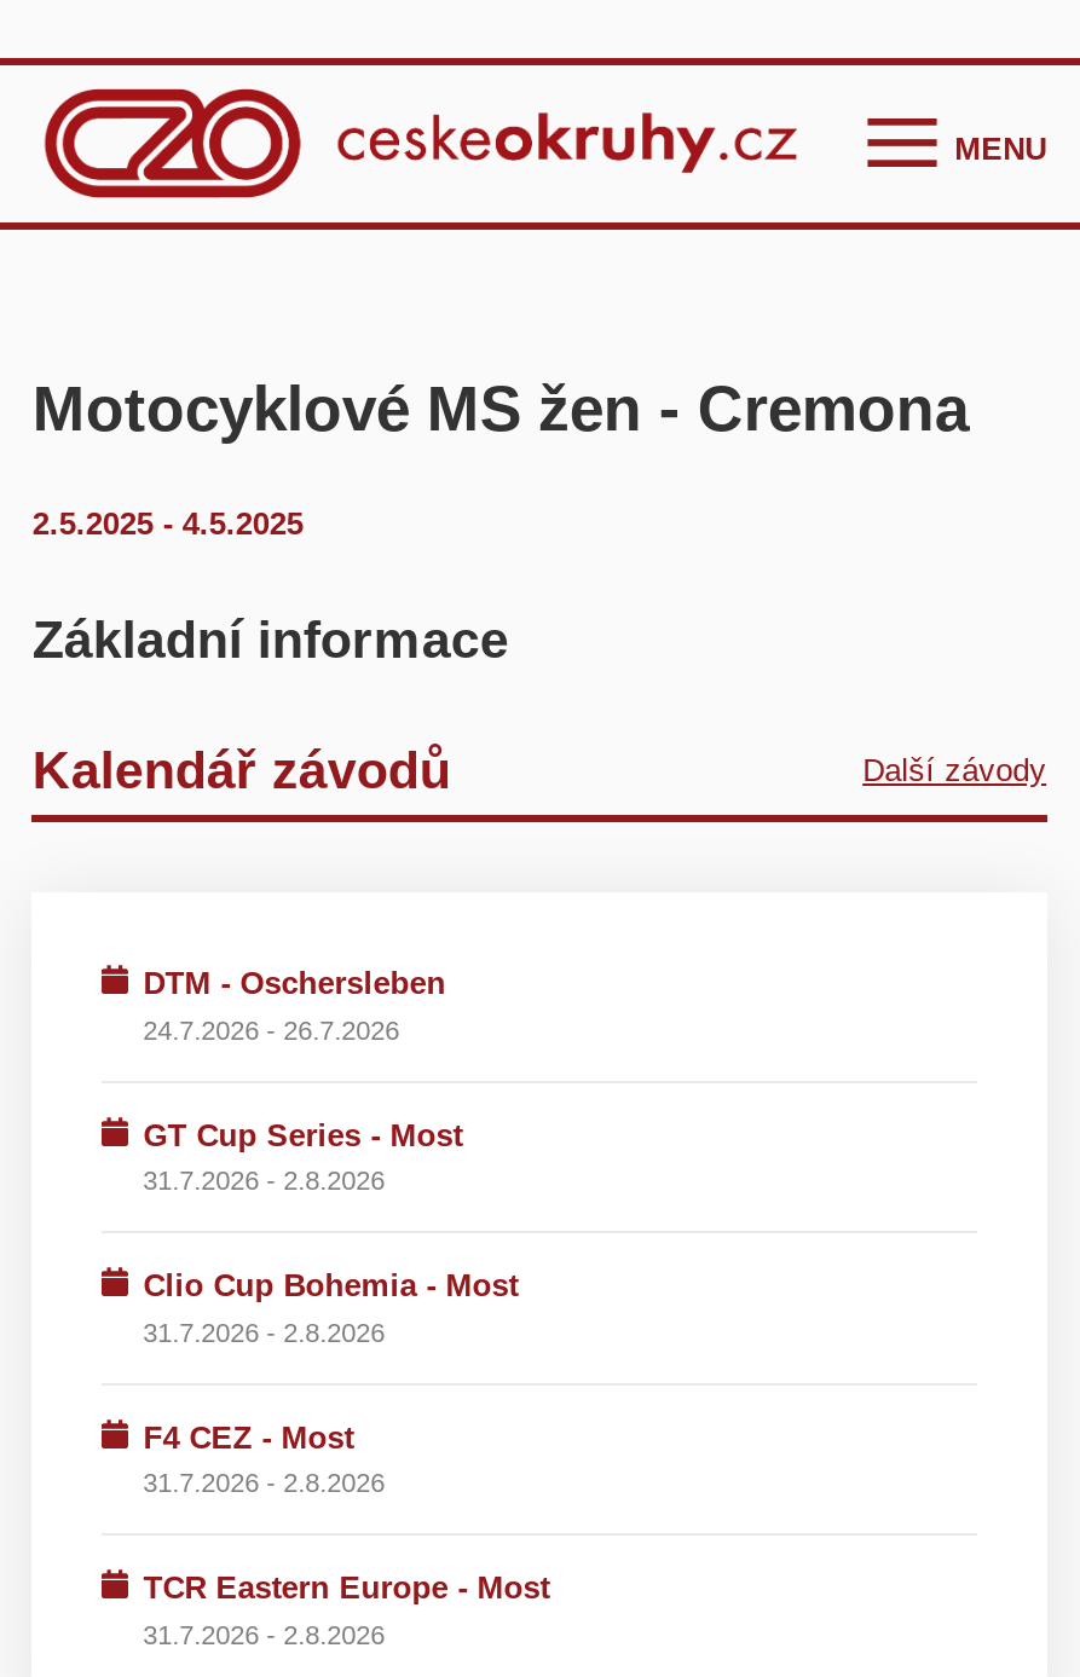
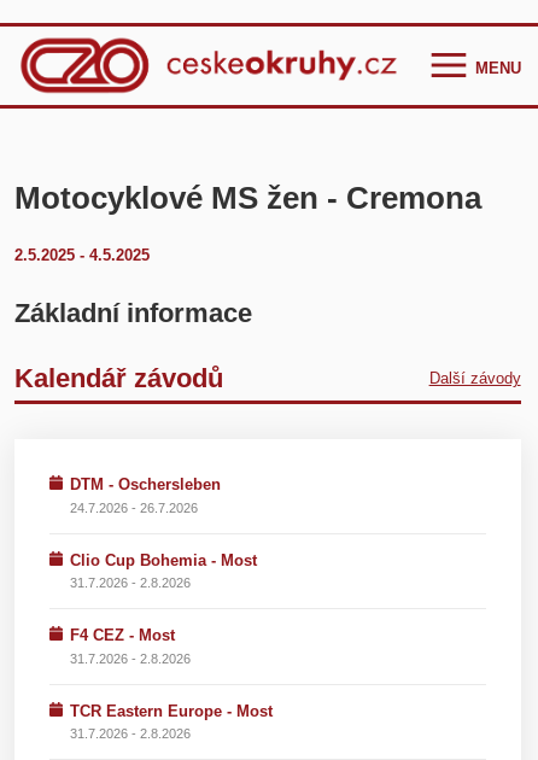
[143,1116,463,1195] GT Cup Series - Most | 31.7.2026 - 2.8.2026 -> none

